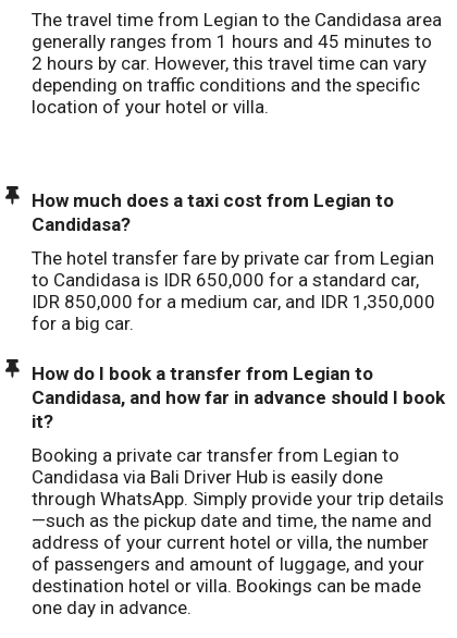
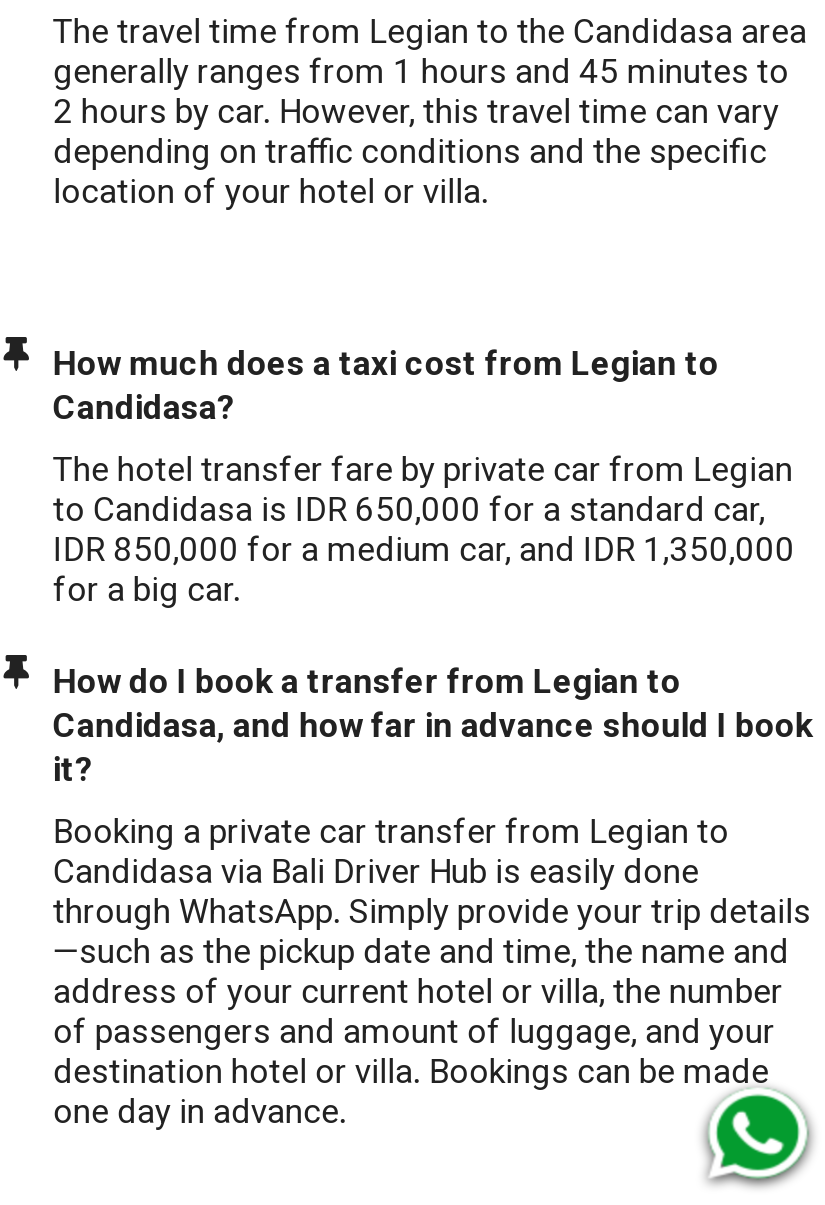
none -> [700,1087,816,1189] [image]

